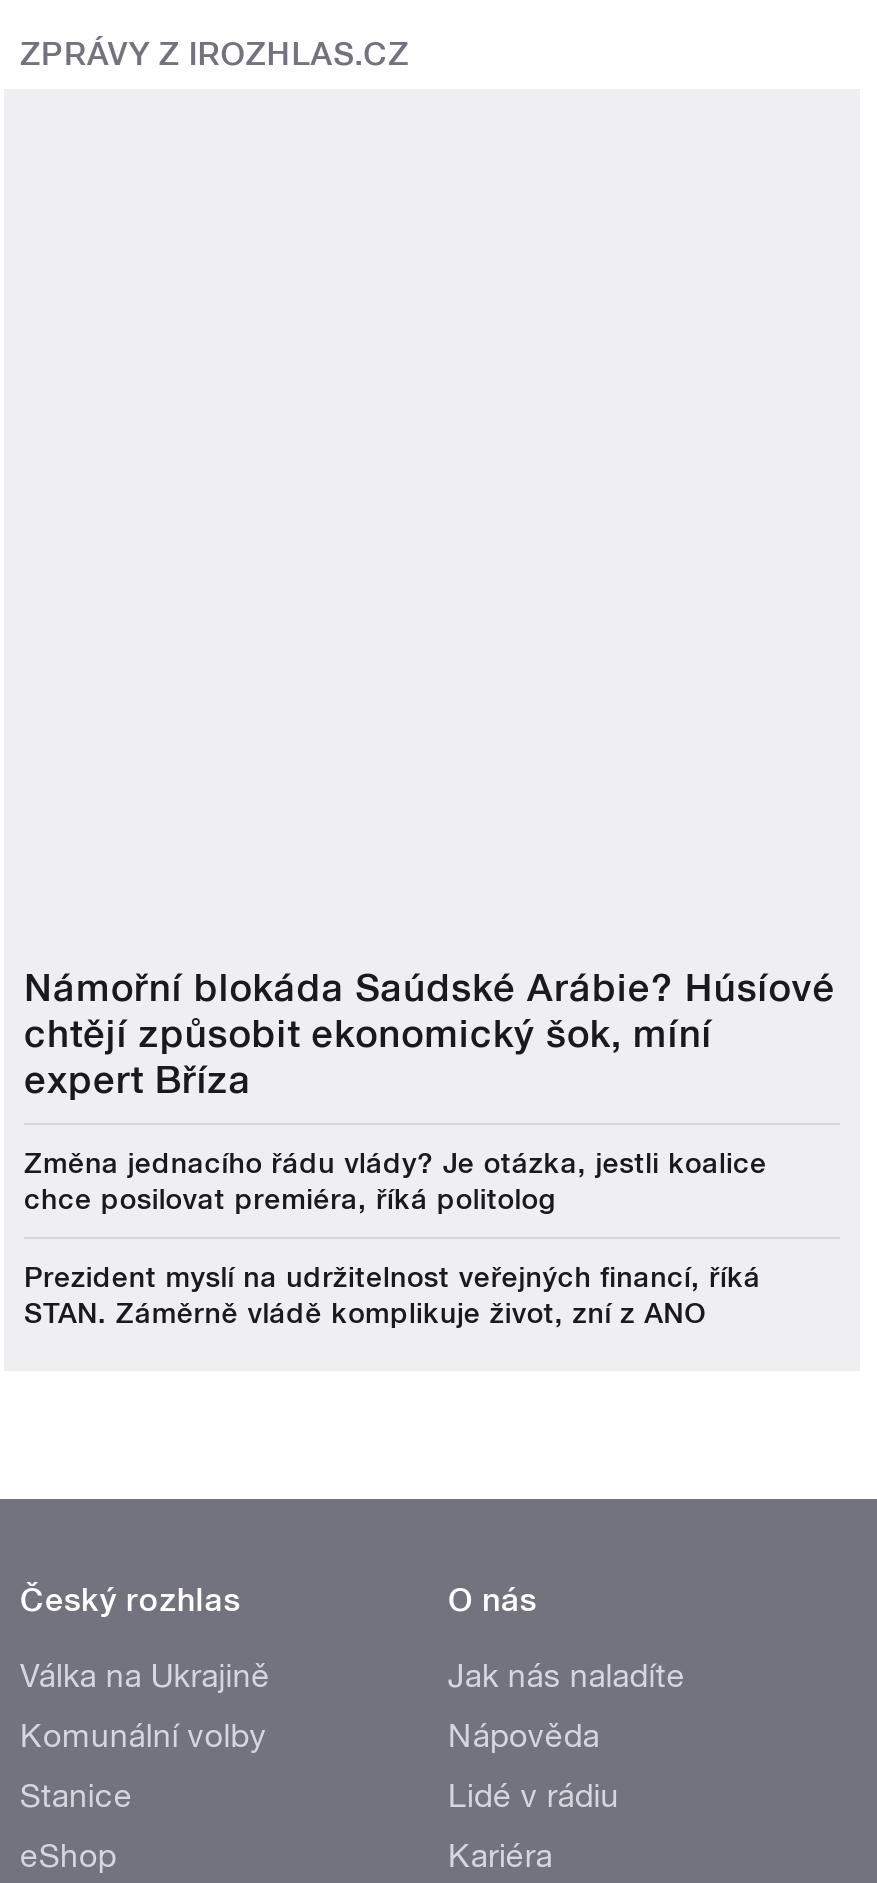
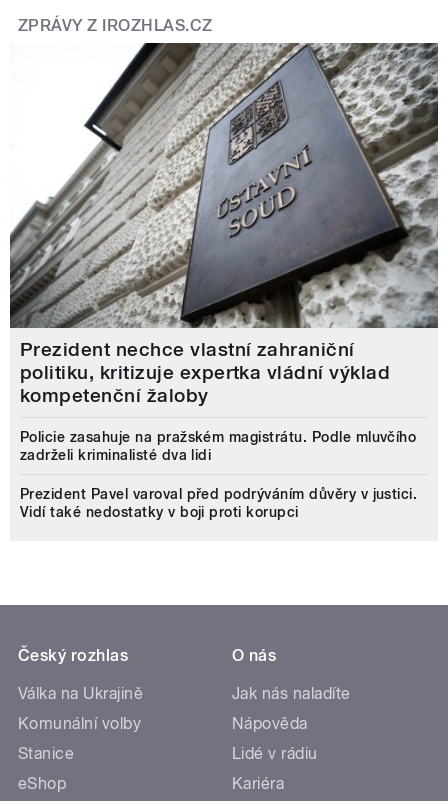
none -> [9,42,439,329] [image]
[24,964,835,1102] Námořní blokáda Saúdské Arábie? Húsíové | chtějí způsobit ekonomický šok, míní | expert Bříza -> [20,338,390,407] Prezident nechce vlastní zahraniční | politiku, kritizuje expertka vládní výklad | kompetenční žaloby
[24,1146,767,1214] Změna jednacího řádu vlády? Je otázka, jestli koalice | chce posilovat premiéra, říká politolog -> [20,429,416,463] Policie zasahuje na pražském magistrátu. Podle mluvčího | zadrželi kriminalisté dva lidi
[24,1260,761,1328] Prezident myslí na udržitelnost veřejných financí, říká | STAN. Záměrně vládě komplikuje život, zní z ANO -> [20,486,417,520] Prezident Pavel varoval před podrýváním důvěry v justici. | Vidí také nedostatky v boji proti korupci

